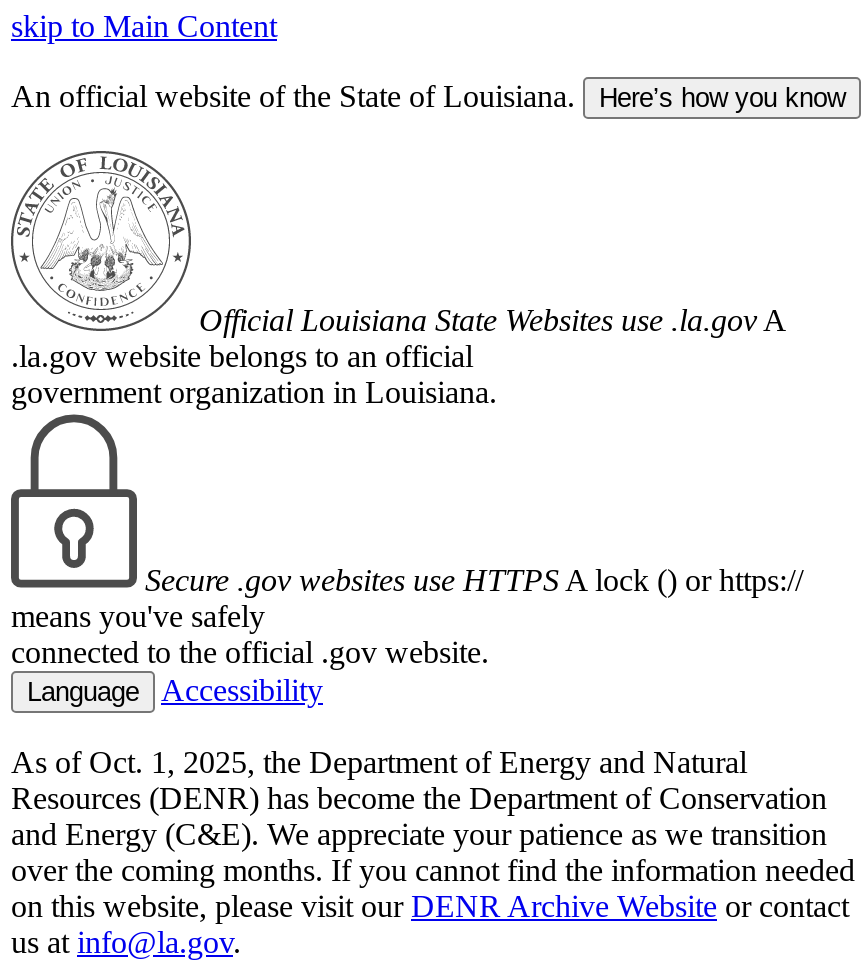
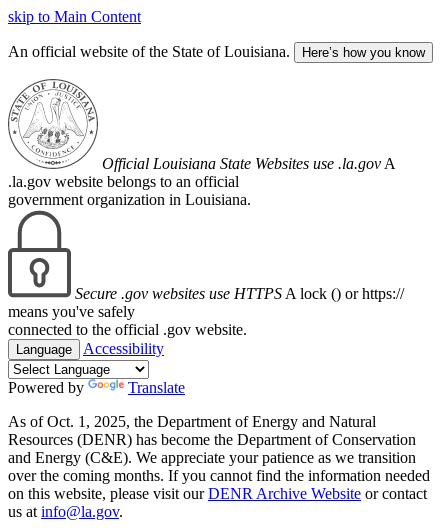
none -> [8,379,185,396] Powered by | Translate

